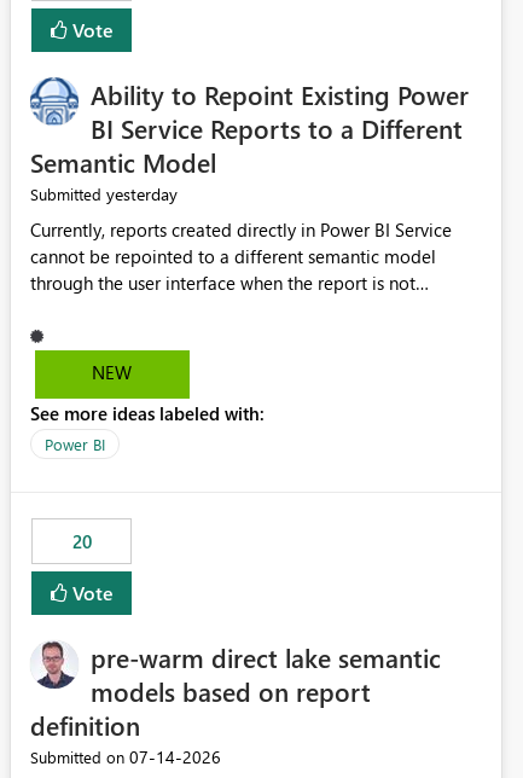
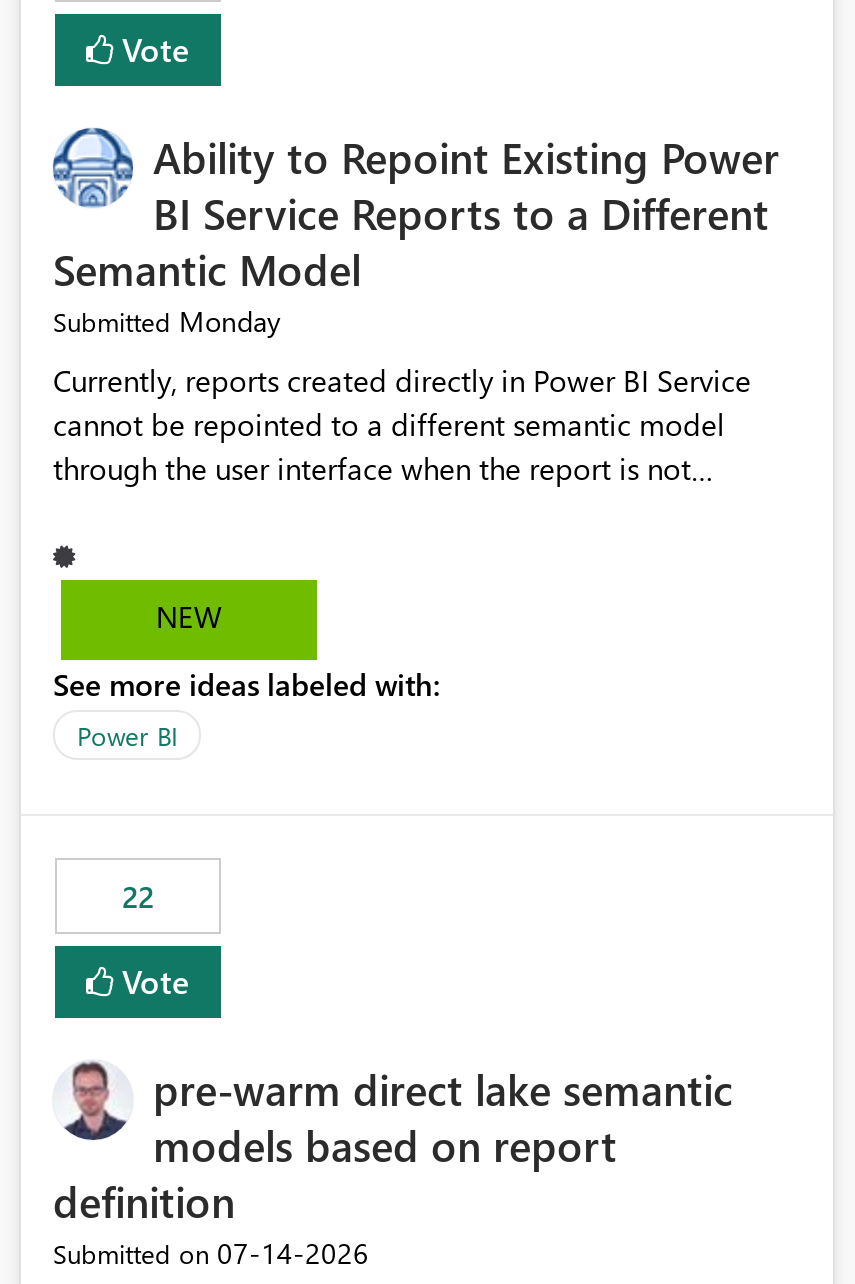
[30,183,178,206] Submitted yesterday -> [53,303,281,341] Submitted Monday
[72,530,91,554] 20 -> [122,877,154,917] 22

